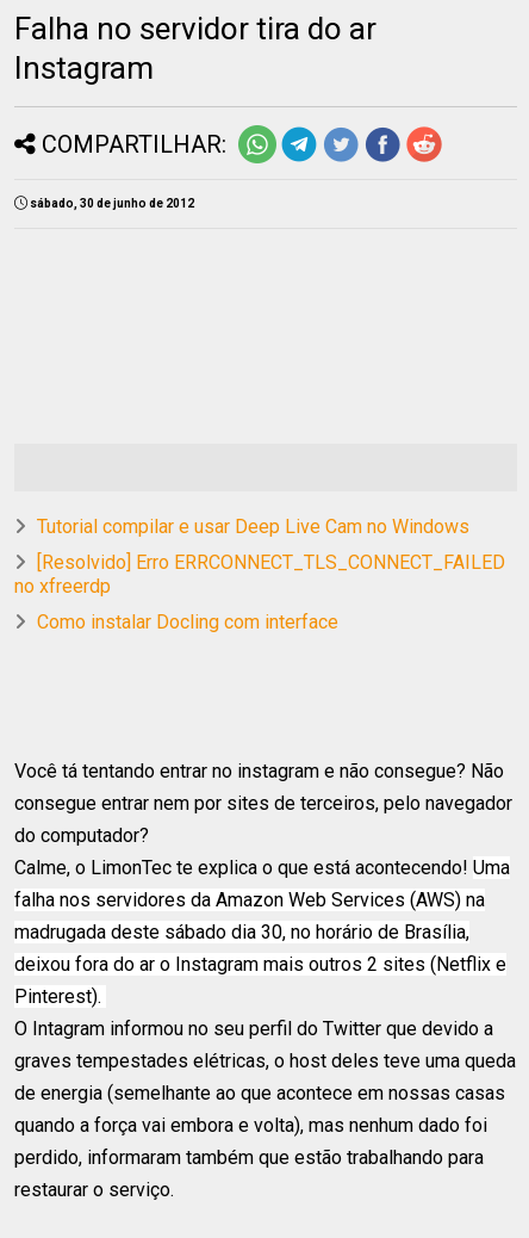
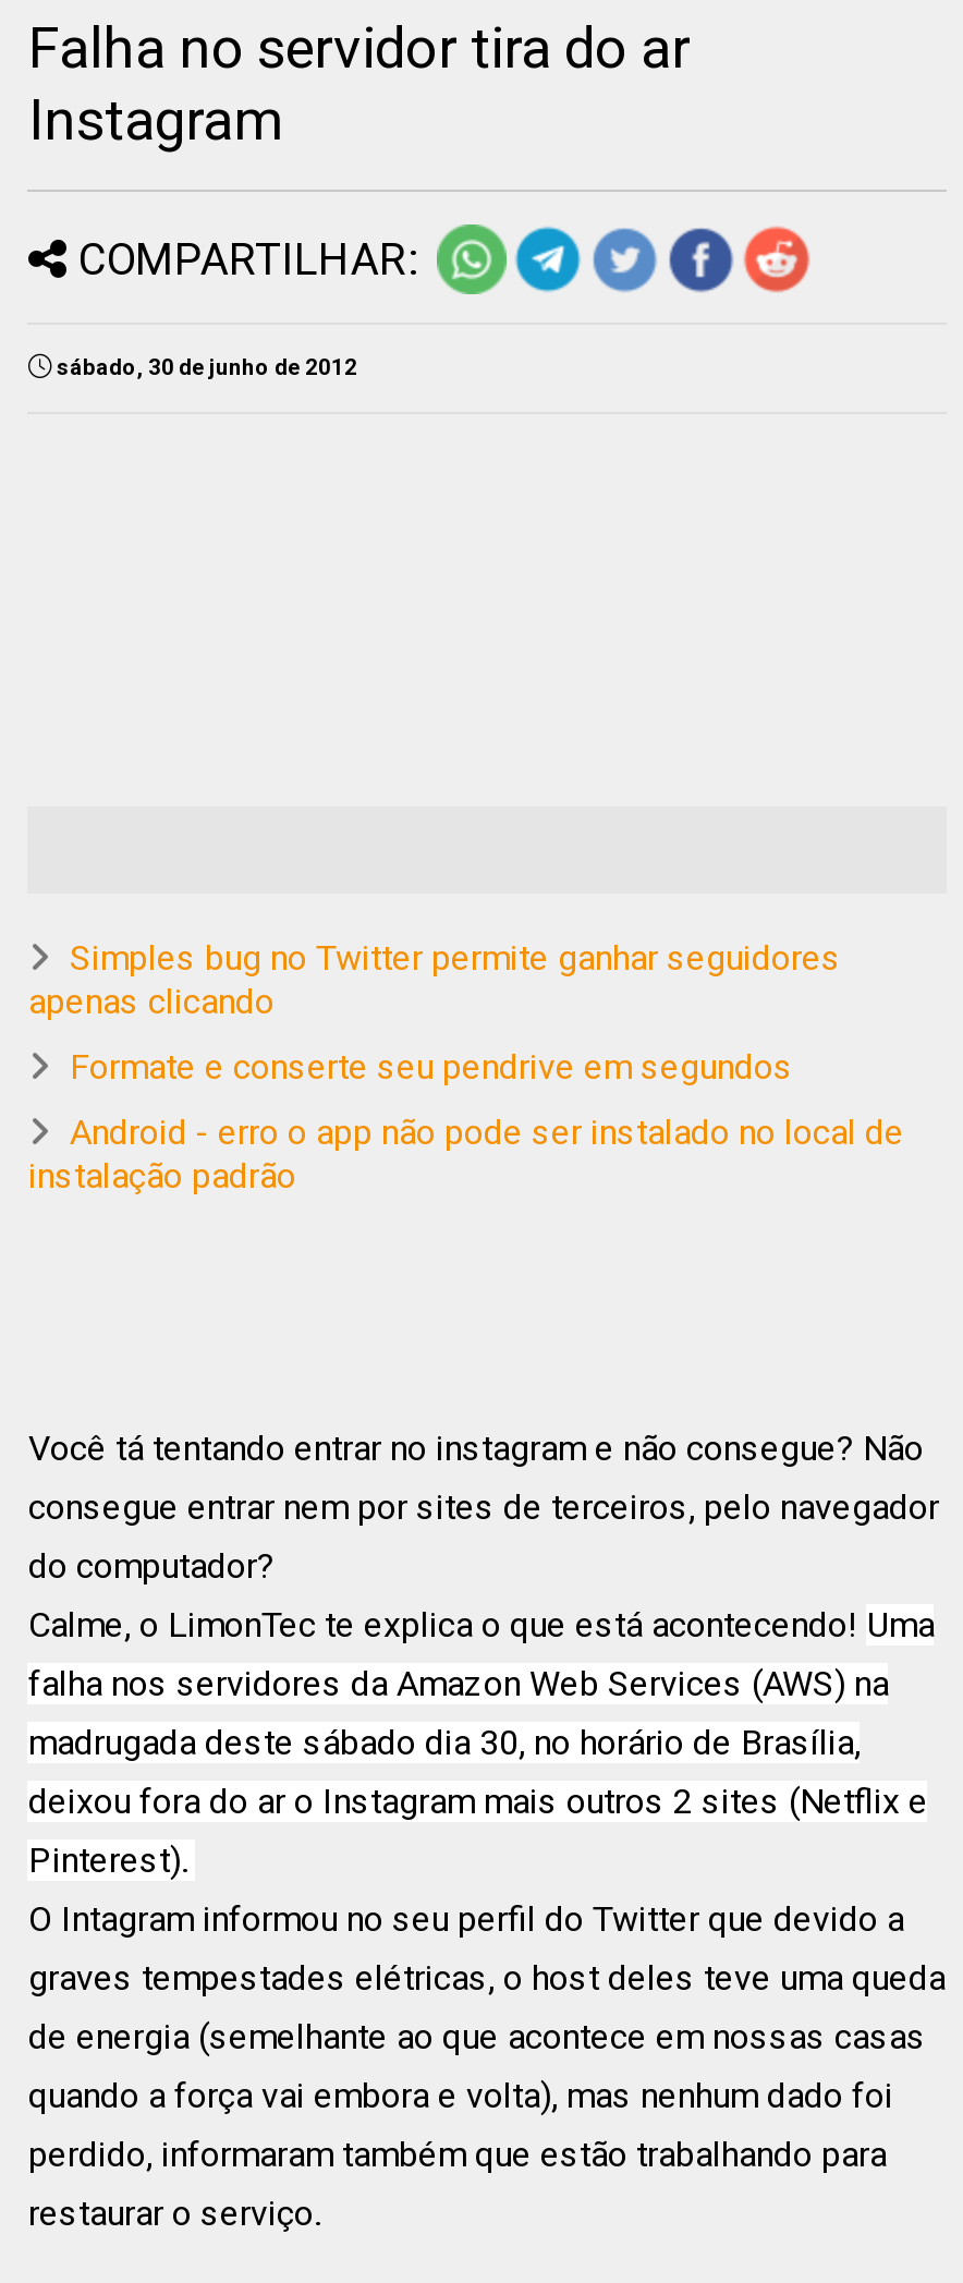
[37,515,470,538] Tutorial compilar e usar Deep Live Cam no Windows -> [28,937,841,1022] Simples bug no Twitter permite ganhar seguidores | apenas clicando
[15,551,506,598] [Resolvido] Erro ERRCONNECT_TLS_CONNECT_FAILED | no xfreerdp -> [70,1046,793,1088] Formate e conserte seu pendrive em segundos
[37,611,339,633] Como instalar Docling com interface -> [28,1112,904,1197] Android - erro o app não pode ser instalado no local de | instalação padrão

